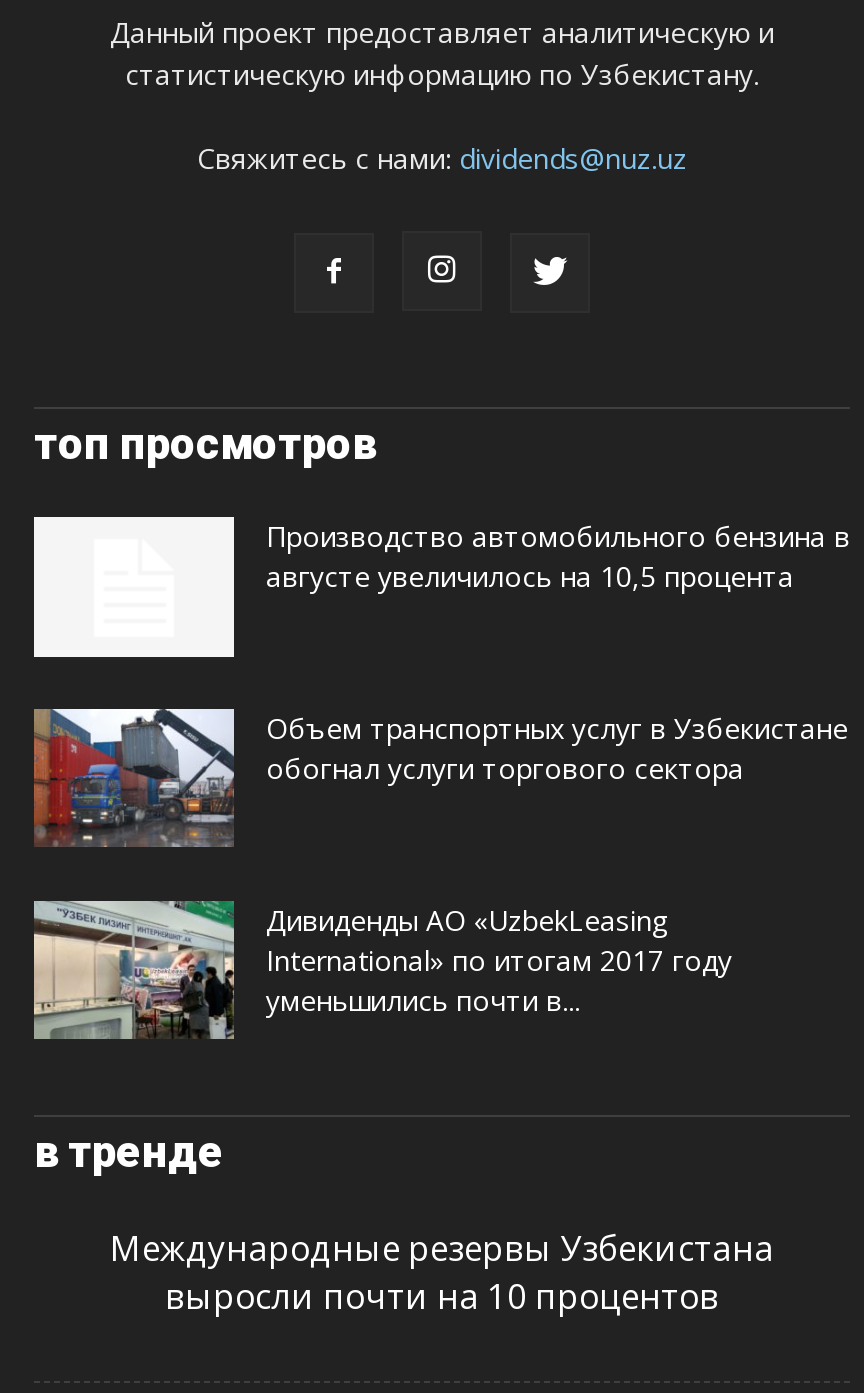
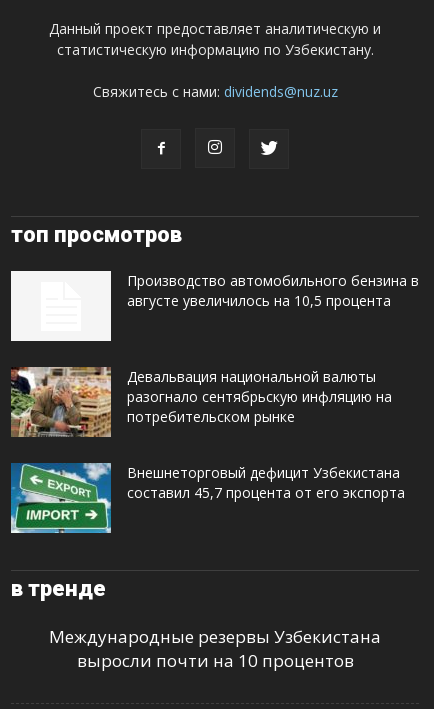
[32,707,848,847] [image] | Объем транспортных услуг в Узбекистане | обогнал услуги торгового сектора -> [10,366,392,437] [image] | Девальвация национальной валюты | разогнало сентябрьскую инфляцию на | потребительском рынке
[32,899,732,1041] [image] | Дивиденды АО «UzbekLeasing | International» по итогам 2017 году | уменьшились почти в... -> [10,462,405,534] [image] | Внешнеторговый дефицит Узбекистана | составил 45,7 процента от его экспорта

